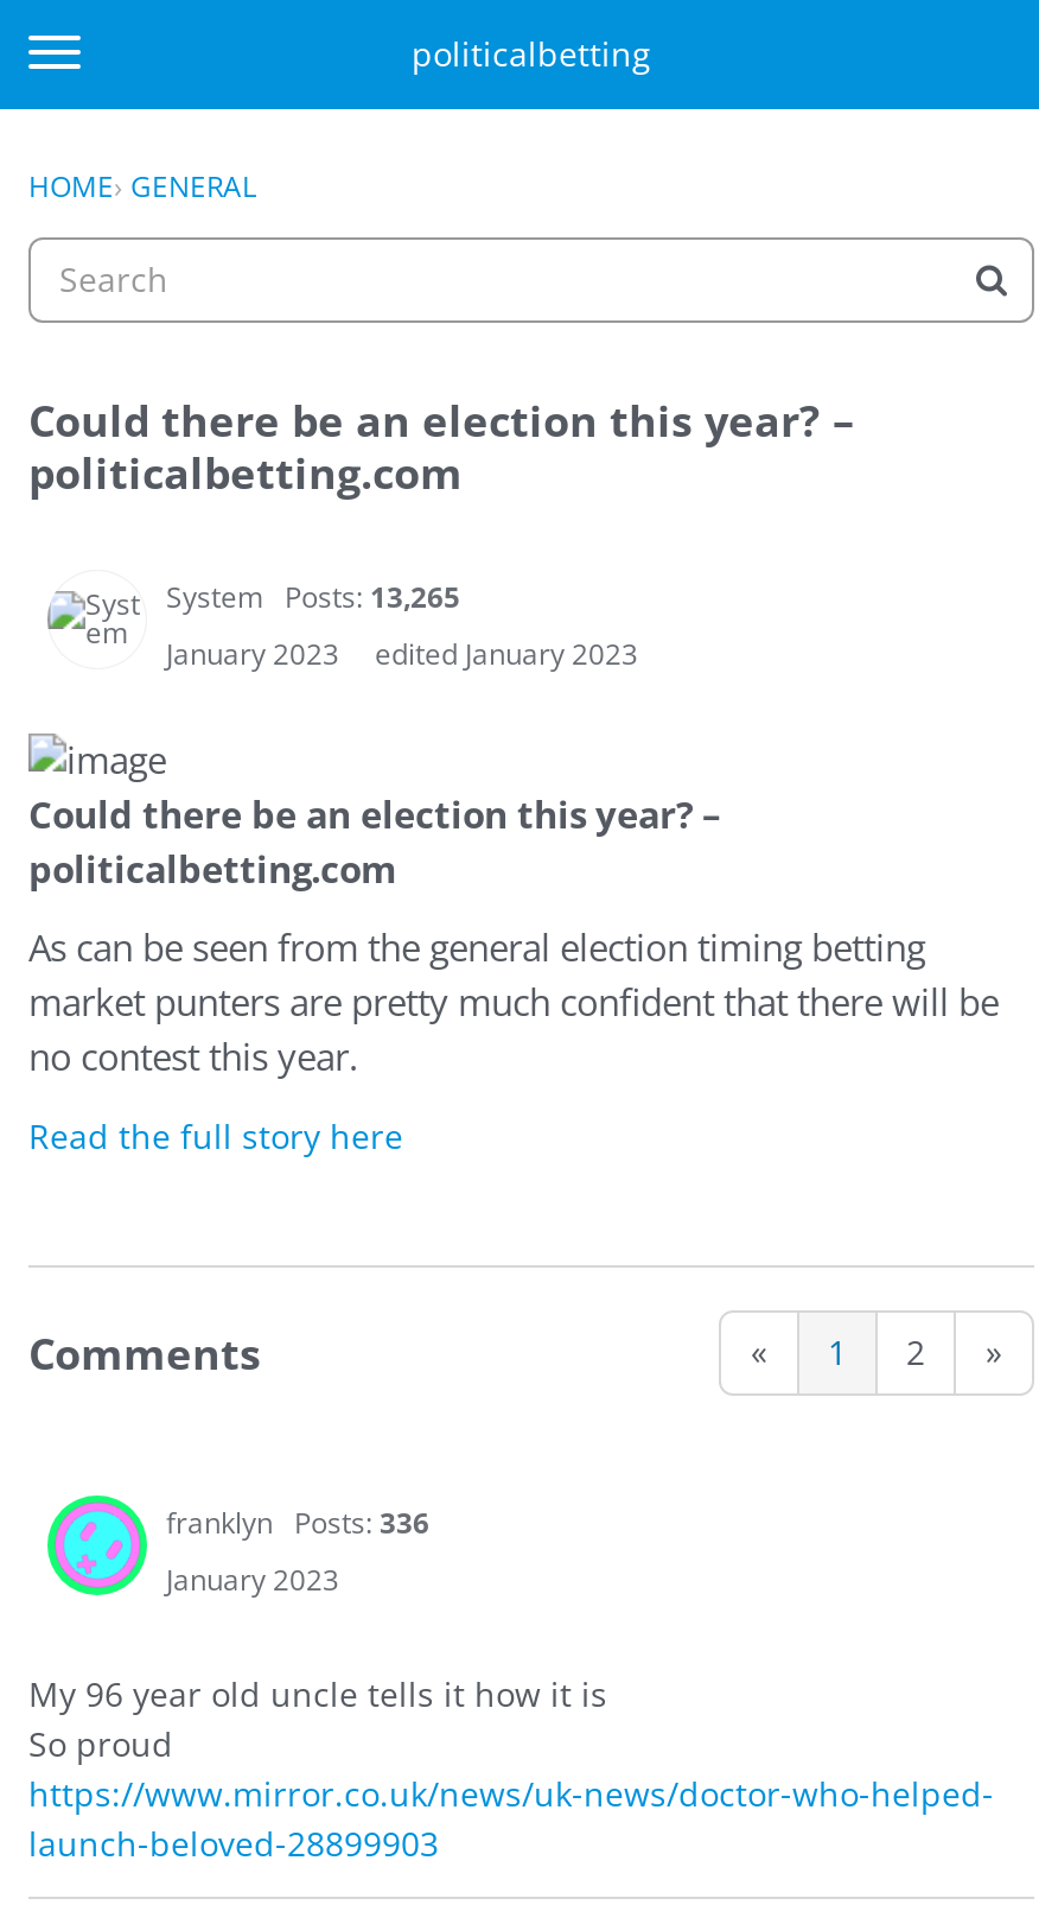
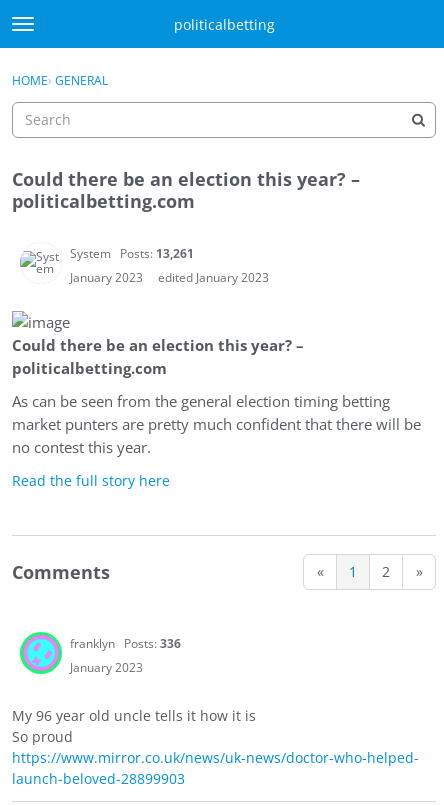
[166,577,460,617] System Posts: 13,265 -> [70,245,194,262] System Posts: 13,261

